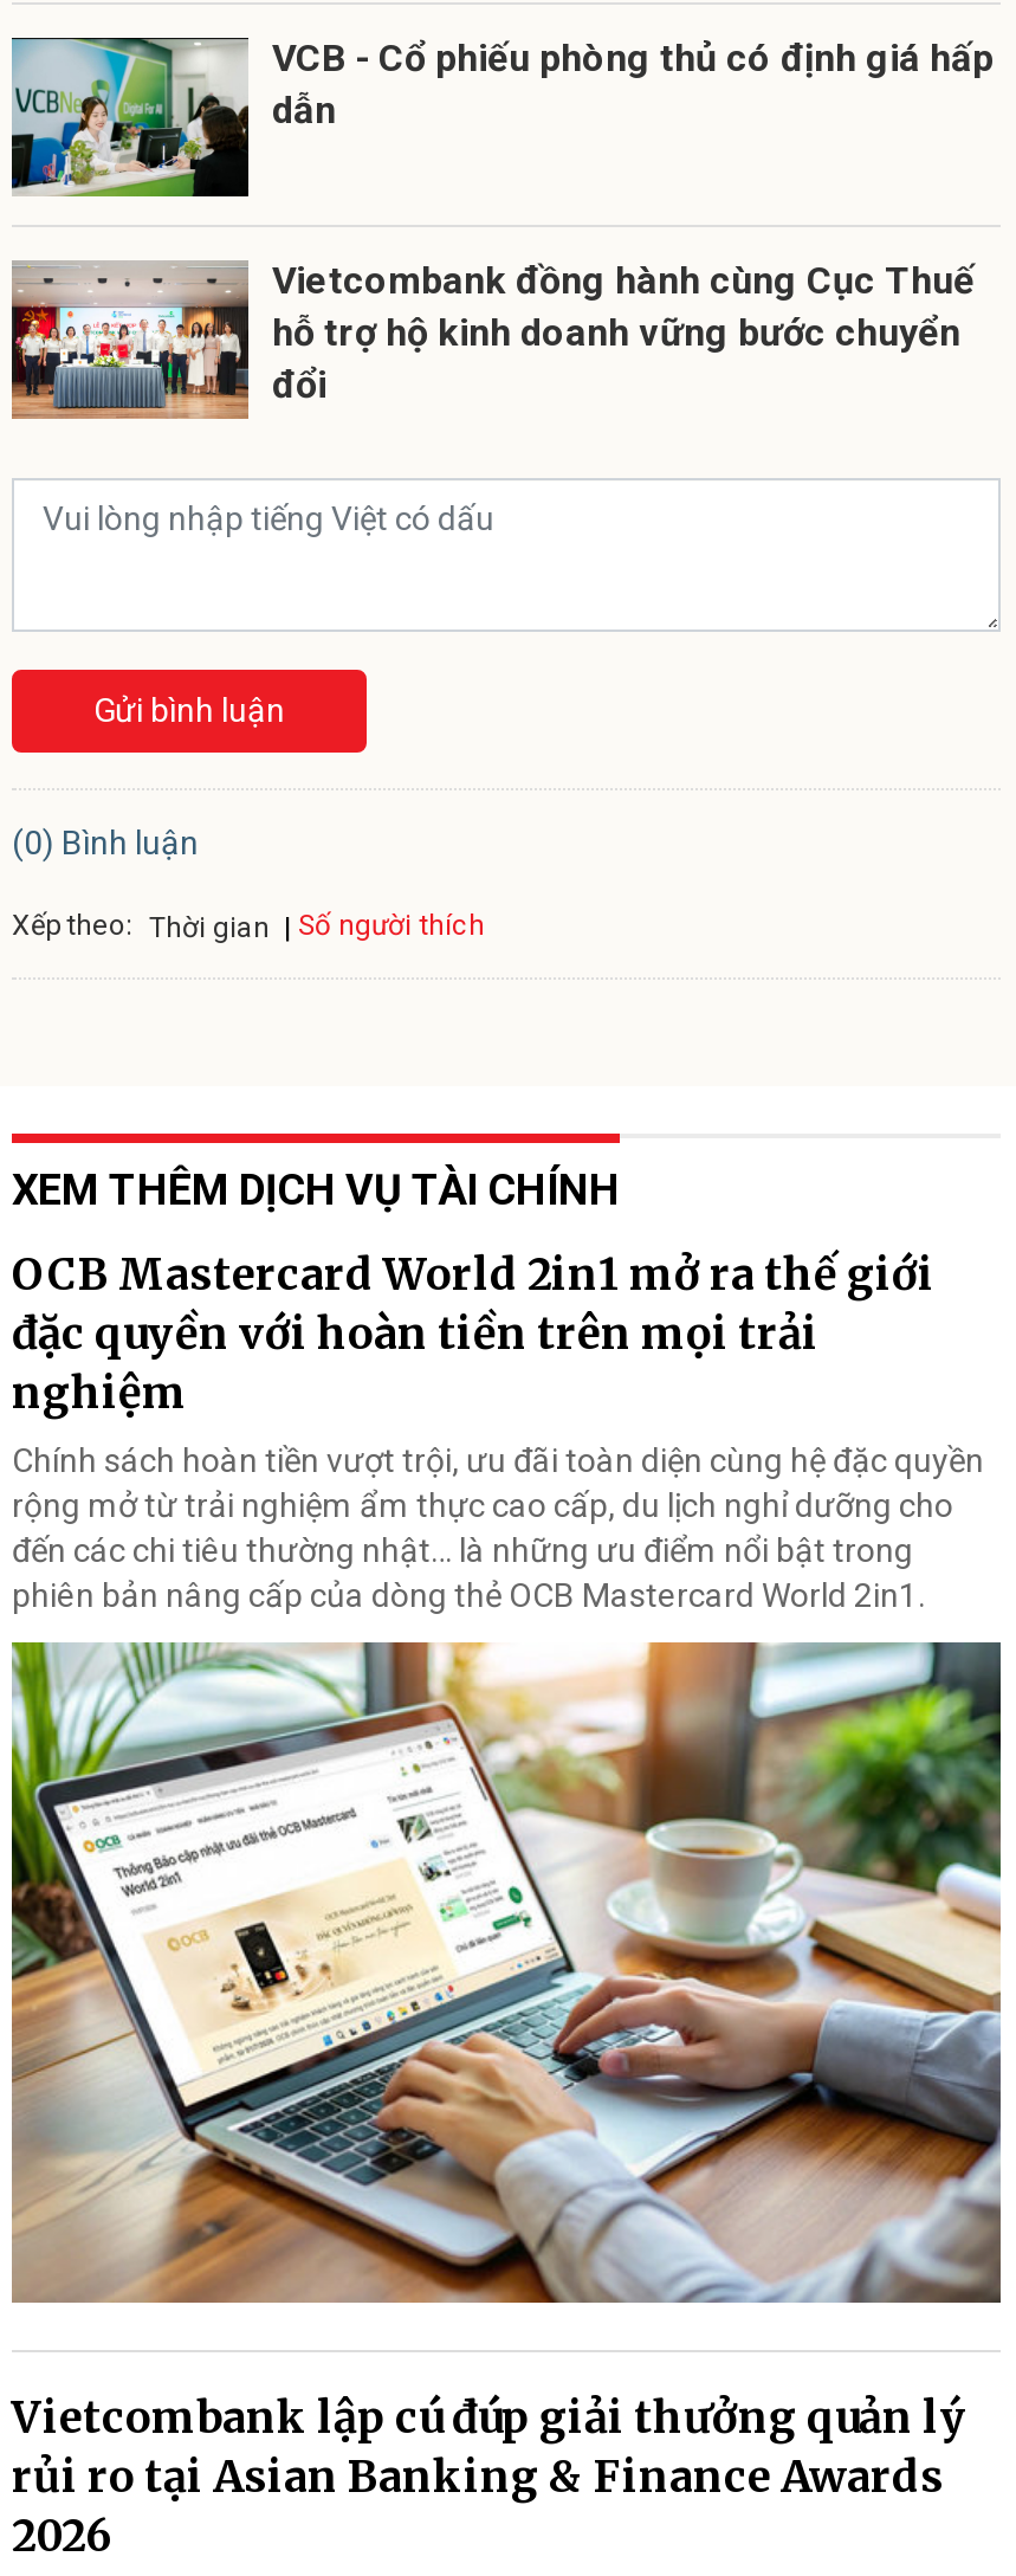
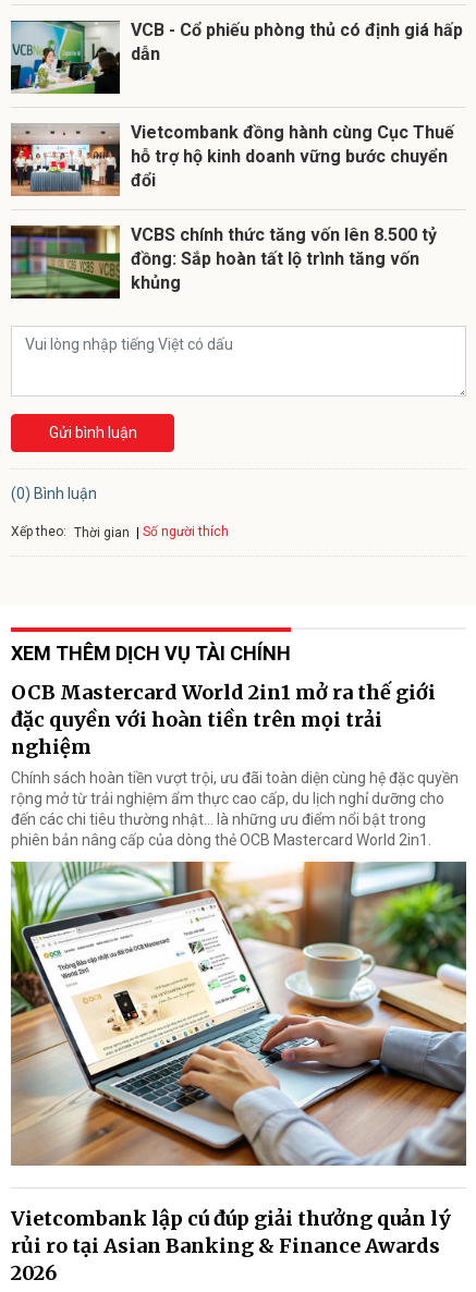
none -> [10,225,437,300] [image] | VCBS chính thức tăng vốn lên 8.500 tỷ | đồng: Sắp hoàn tất lộ trình tăng vốn | khủng

